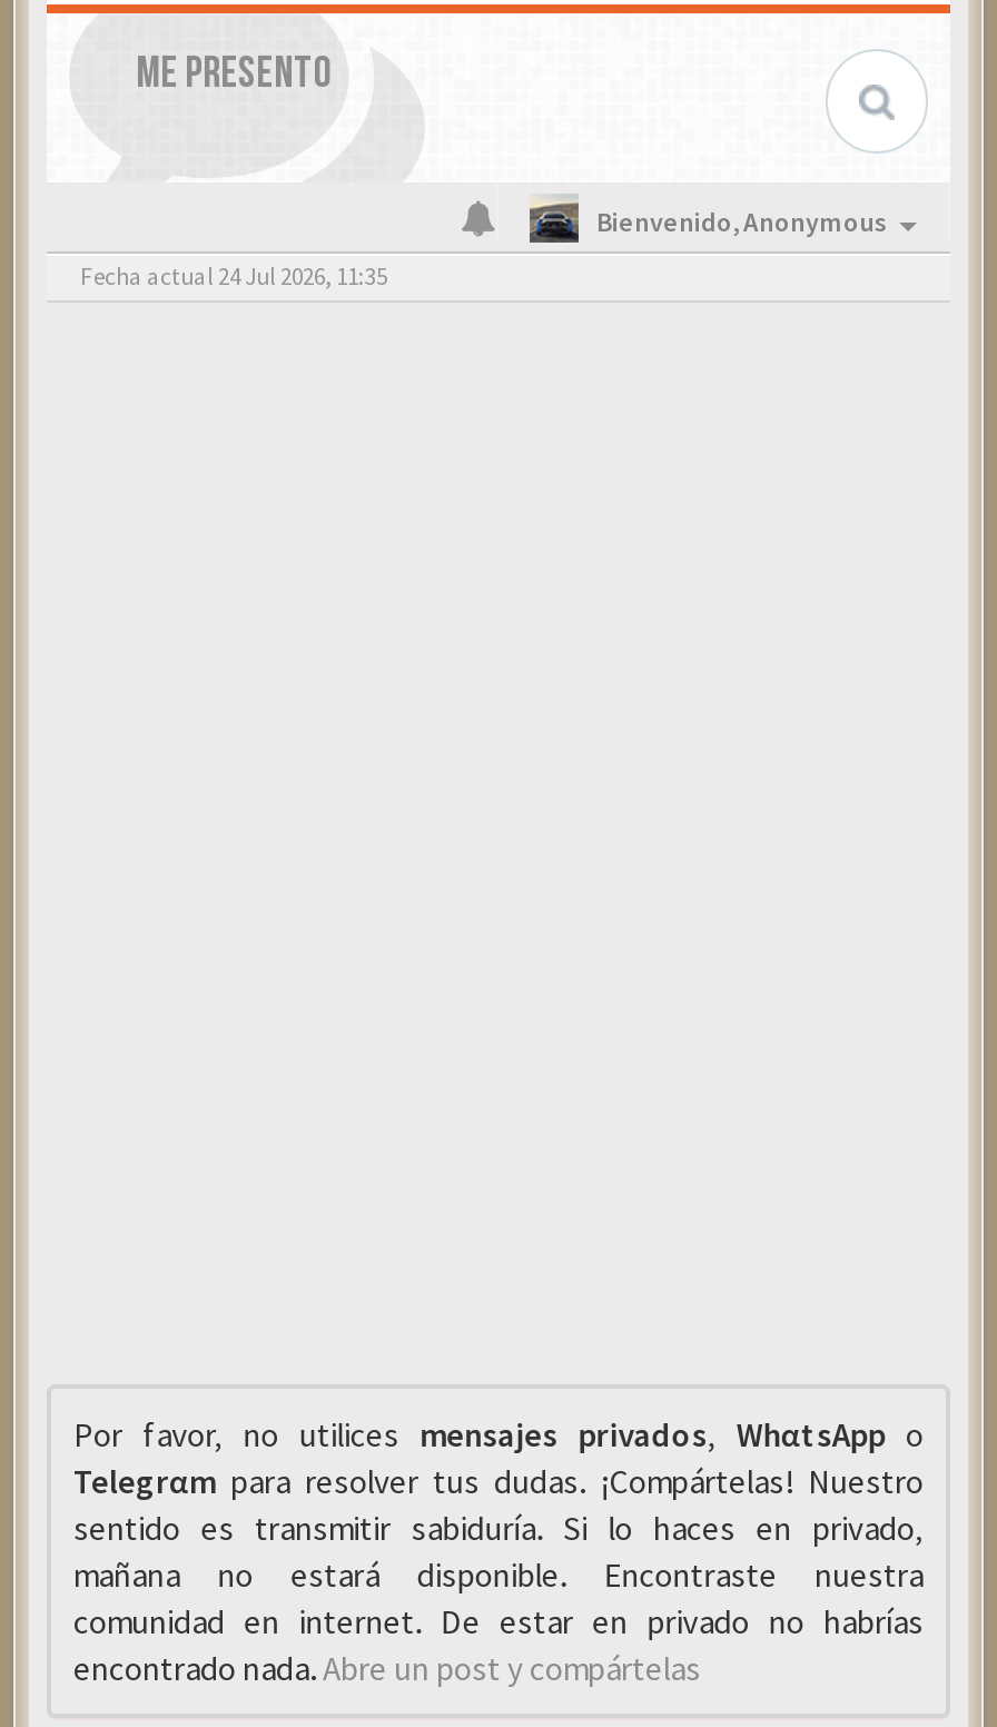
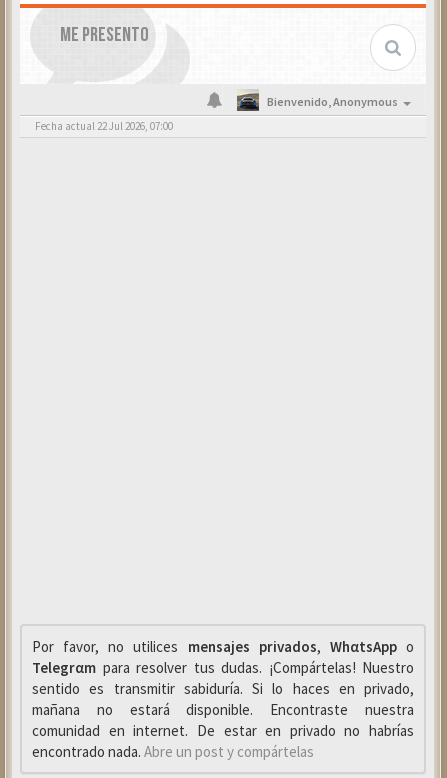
[80,260,387,292] Fecha actual 24 Jul 2026, 11:35 -> [35,119,173,133] Fecha actual 22 Jul 2026, 07:00

